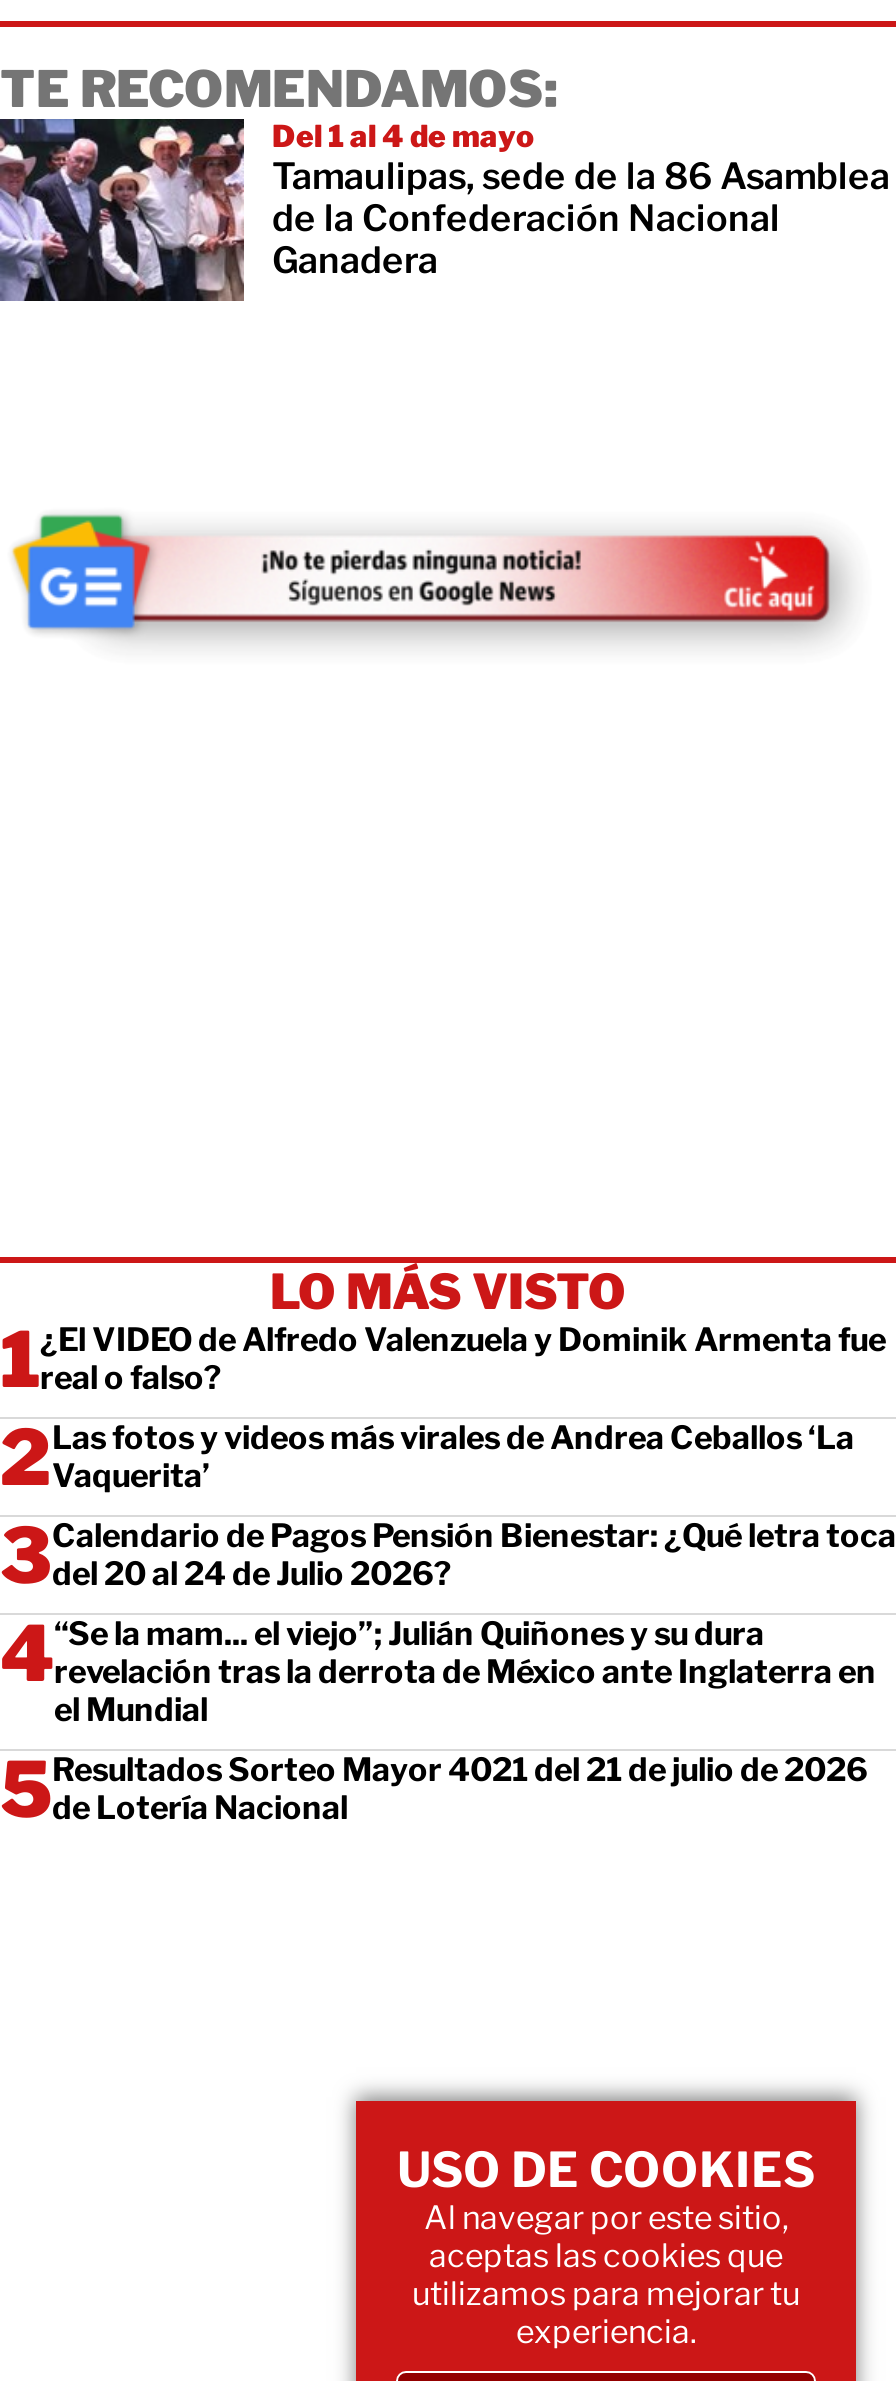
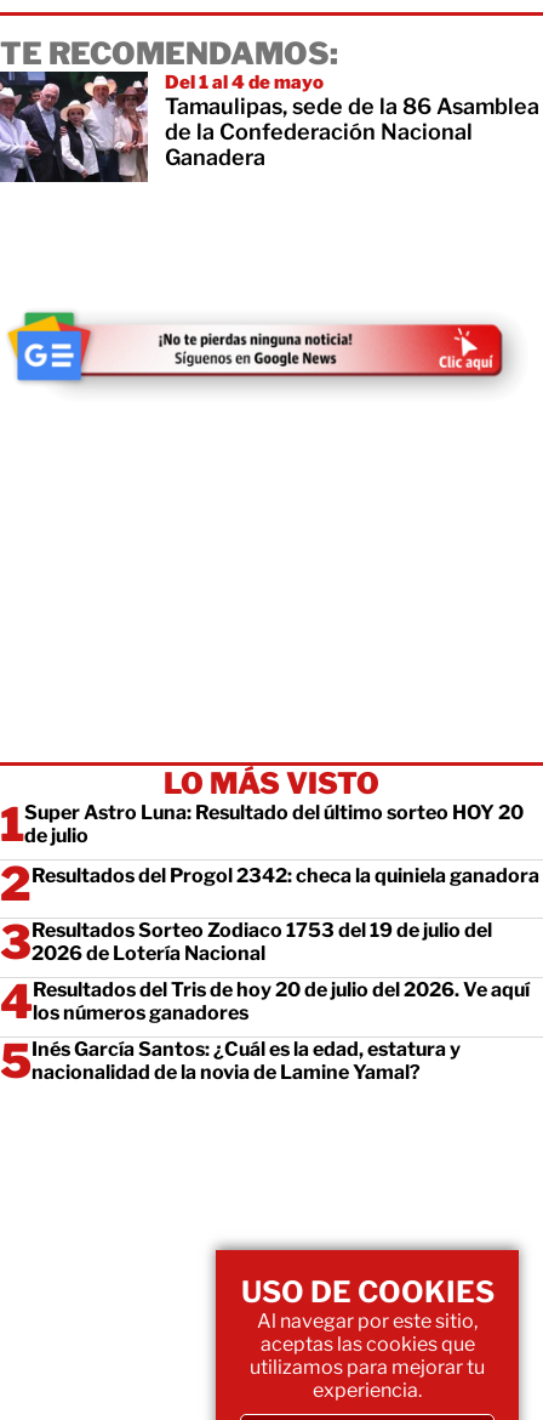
[40,1321,886,1397] ¿El VIDEO de Alfredo Valenzuela y Dominik Armenta fue | real o falso? -> [24,801,524,847] Super Astro Luna: Resultado del último sorteo HOY 20 | de julio
[52,1419,854,1495] Las fotos y videos más virales de Andrea Ceballos ‘La | Vaquerita’ -> [32,864,539,887] Resultados del Progol 2342: checa la quiniela ganadora
[52,1517,896,1593] Calendario de Pagos Pensión Bienestar: ¿Qué letra toca | del 20 al 24 de Julio 2026? -> [32,919,492,965] Resultados Sorteo Zodiaco 1753 del 19 de julio del | 2026 de Lotería Nacional
[54,1615,876,1729] “Se la mam... el viejo”; Julián Quiñones y su dura | revelación tras la derrota de México ante Inglaterra en | el Mundial -> [33,978,530,1024] Resultados del Tris de hoy 20 de julio del 2026. Ve aquí | los números ganadores
[52,1751,868,1827] Resultados Sorteo Mayor 4021 del 21 de julio de 2026 | de Lotería Nacional -> [32,1037,461,1084] Inés García Santos: ¿Cuál es la edad, estatura y | nacionalidad de la novia de Lamine Yamal?

